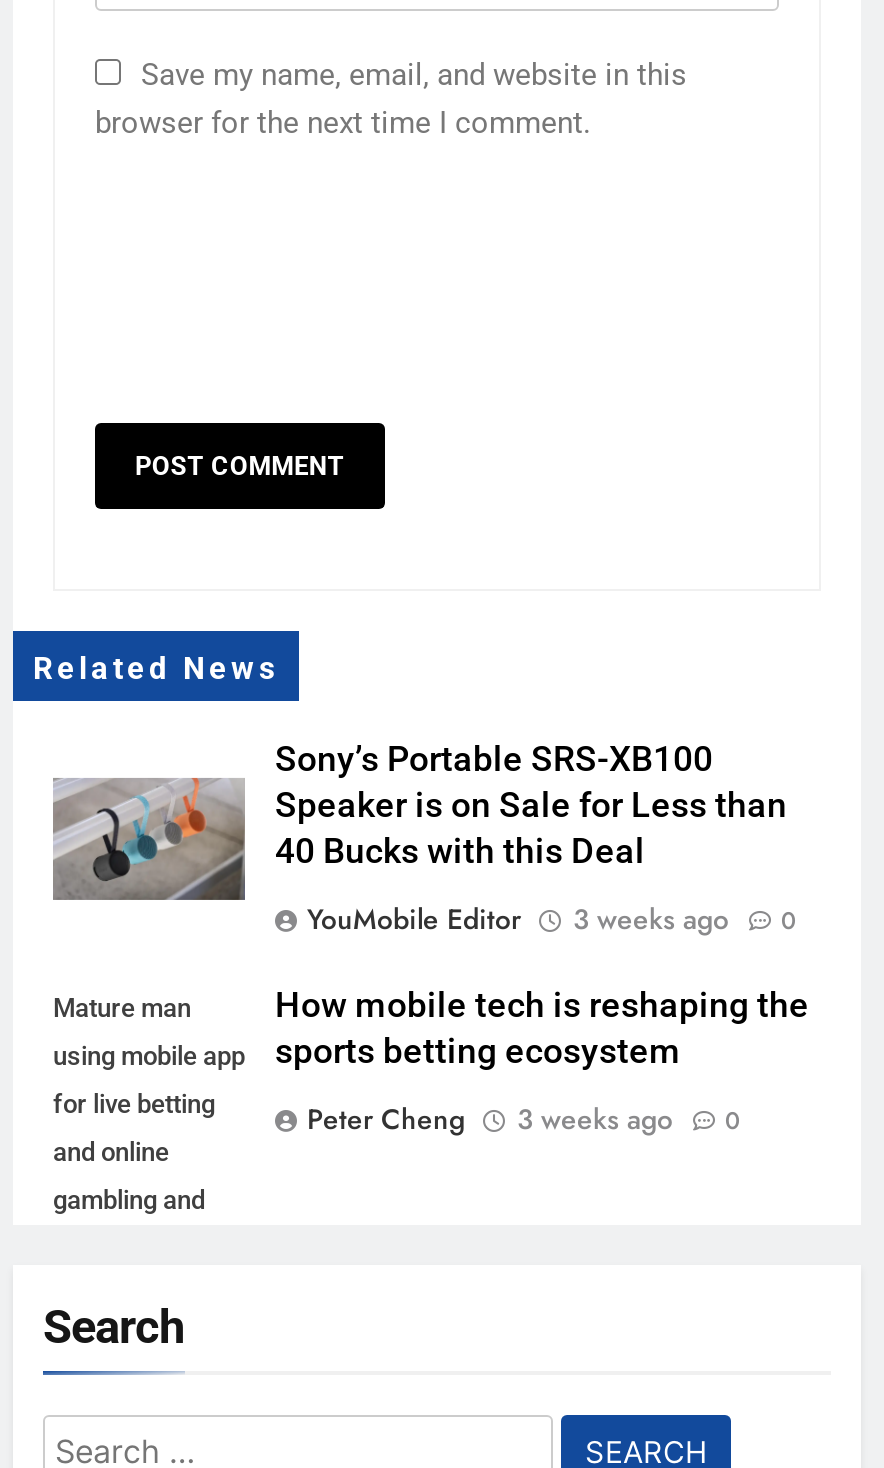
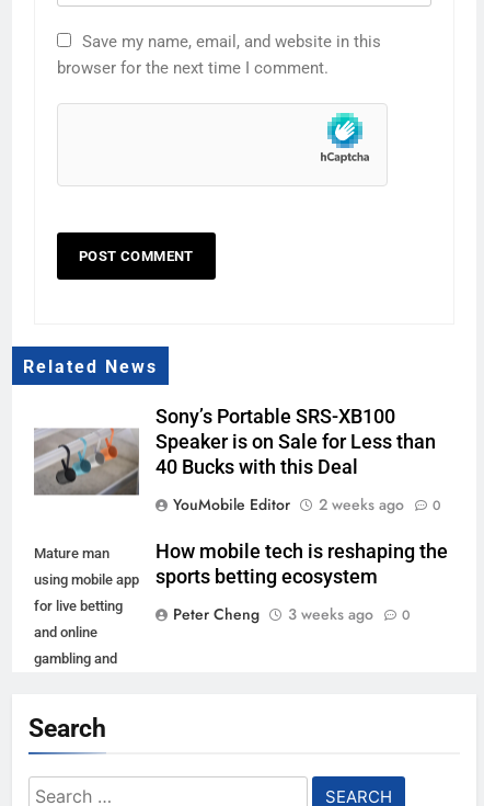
none -> [320,112,370,163] [image]
[307,898,797,938] YouMobile Editor 3 weeks ago 0 -> [173,494,441,516] YouMobile Editor 2 weeks ago 0

